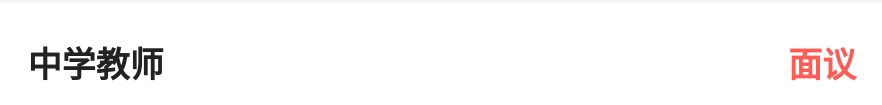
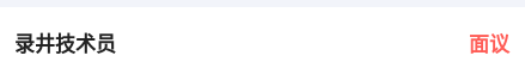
[28,47,164,85] 中学教师 -> [14,34,116,56] 录井技术员

